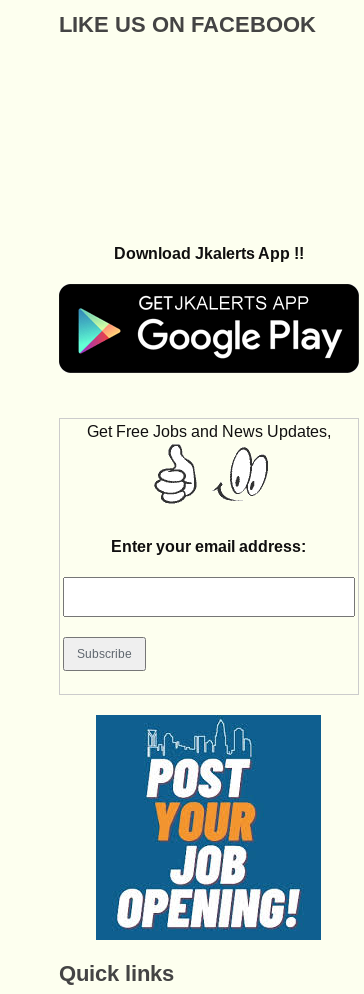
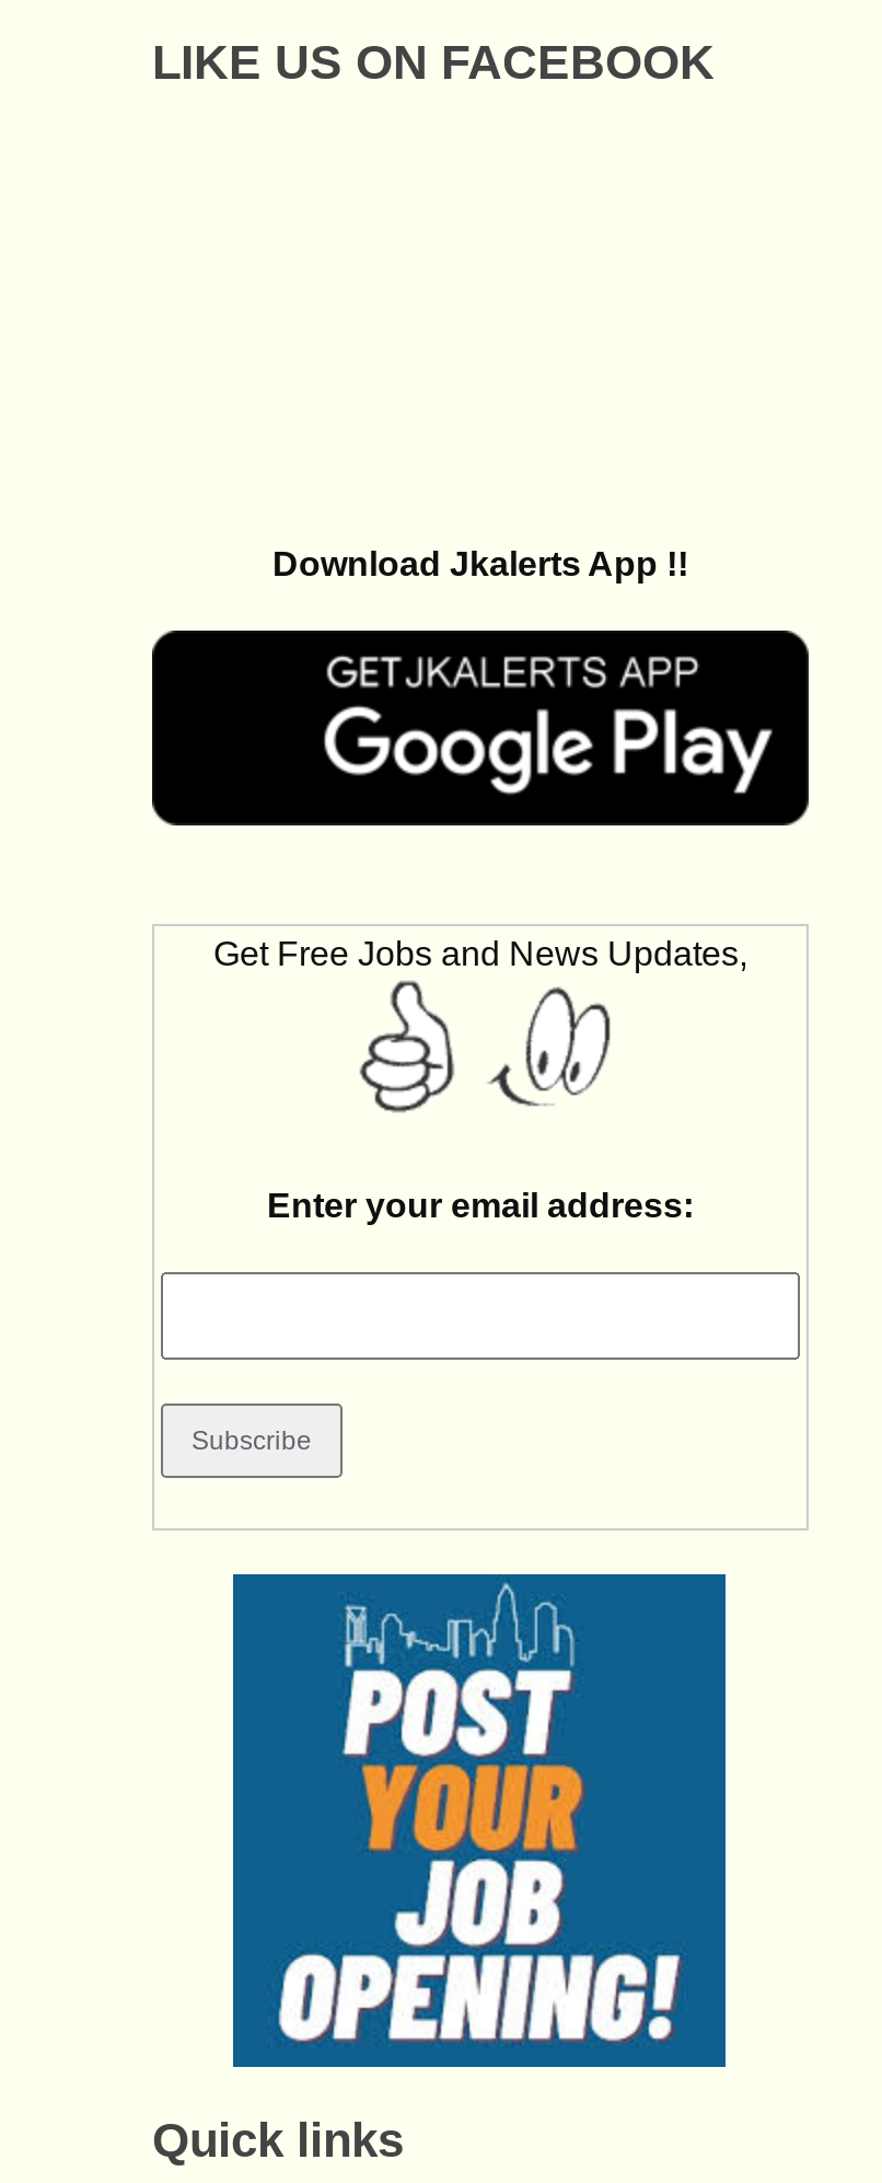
[77,308,121,354] [image] -> none

